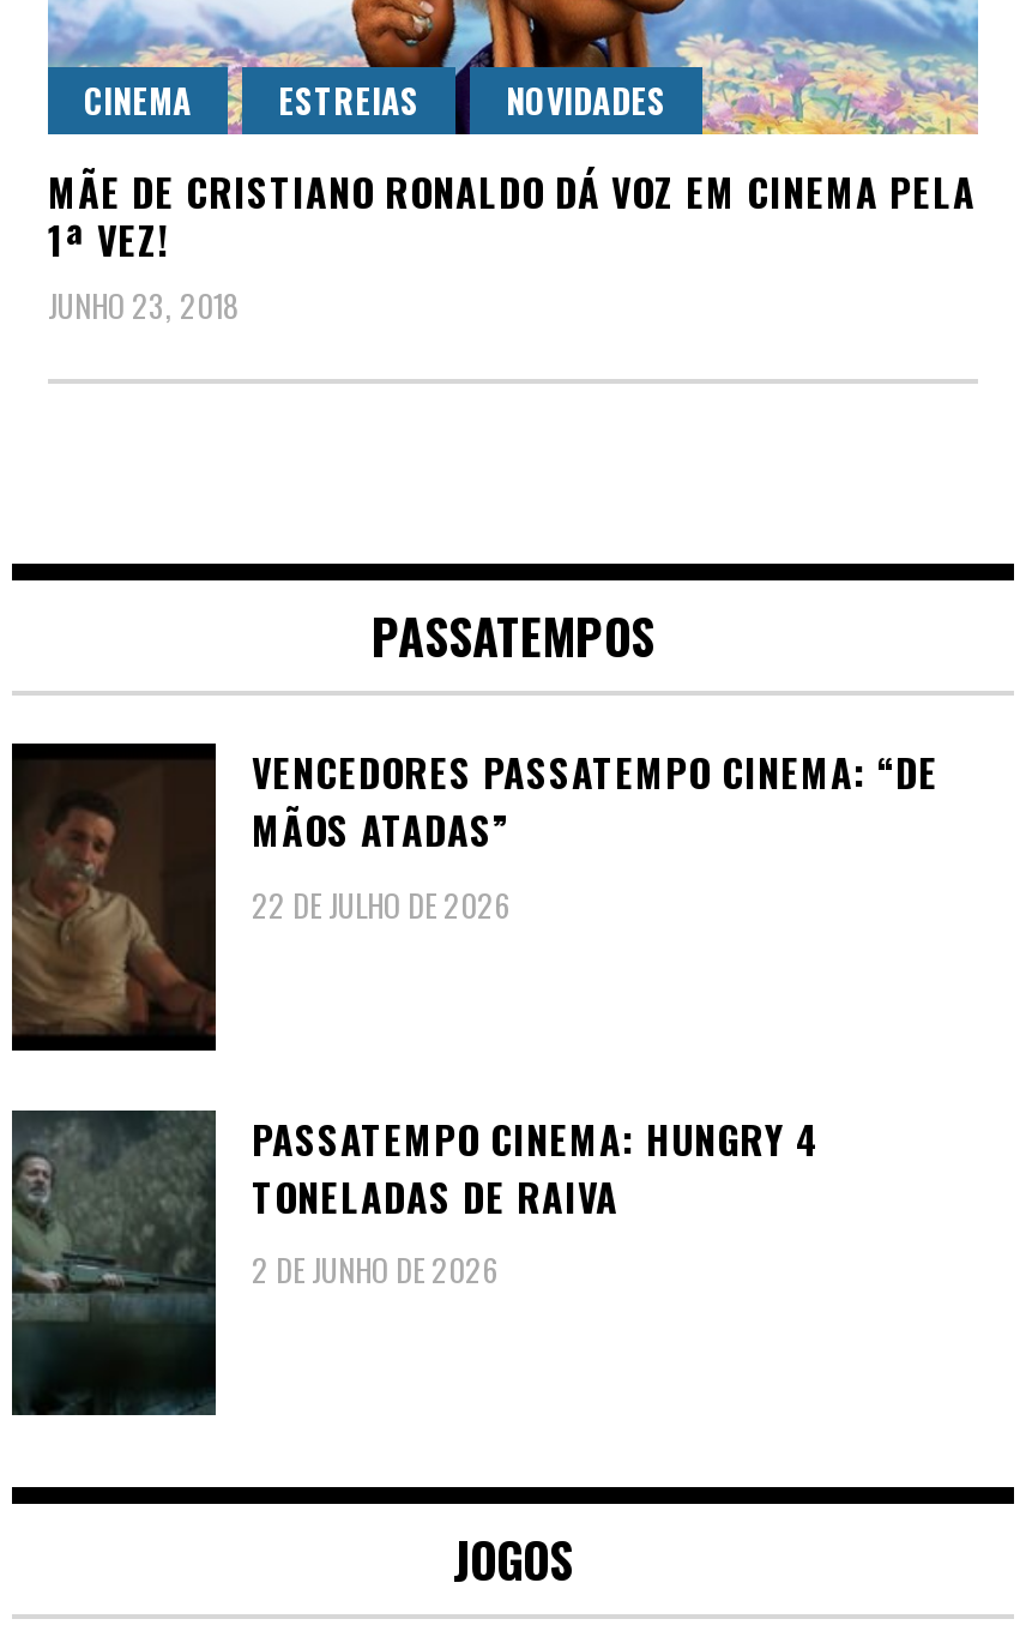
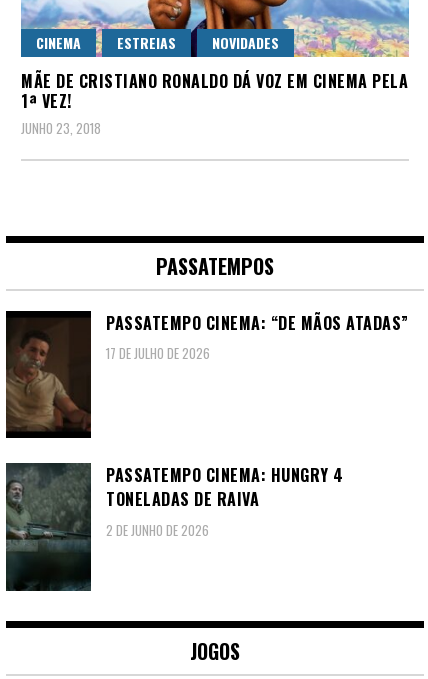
[252,745,939,929] VENCEDORES PASSATEMPO CINEMA: “DE | MÃOS ATADAS” | 22 DE JULHO DE 2026 -> [106,311,408,363] PASSATEMPO CINEMA: “DE MÃOS ATADAS” | 17 DE JULHO DE 2026

